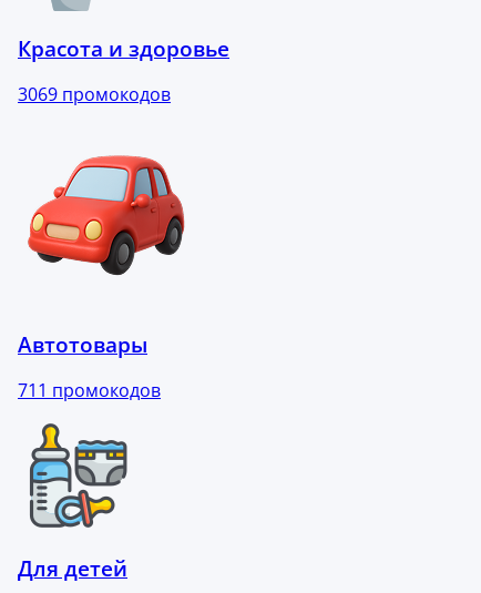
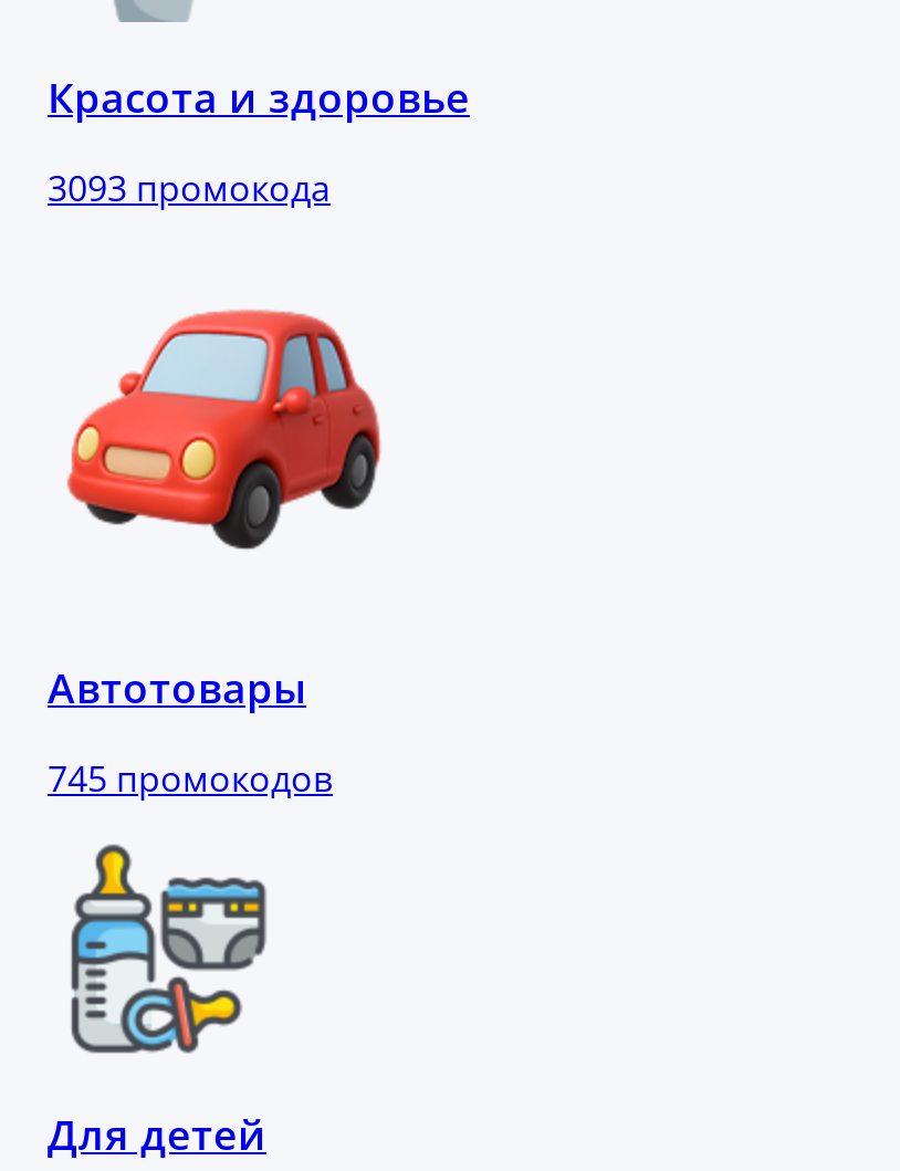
[18,82,171,107] 3069 промокодов -> [48,164,331,213] 3093 промокода
[18,377,161,402] 711 промокодов -> [48,753,333,802] 745 промокодов

